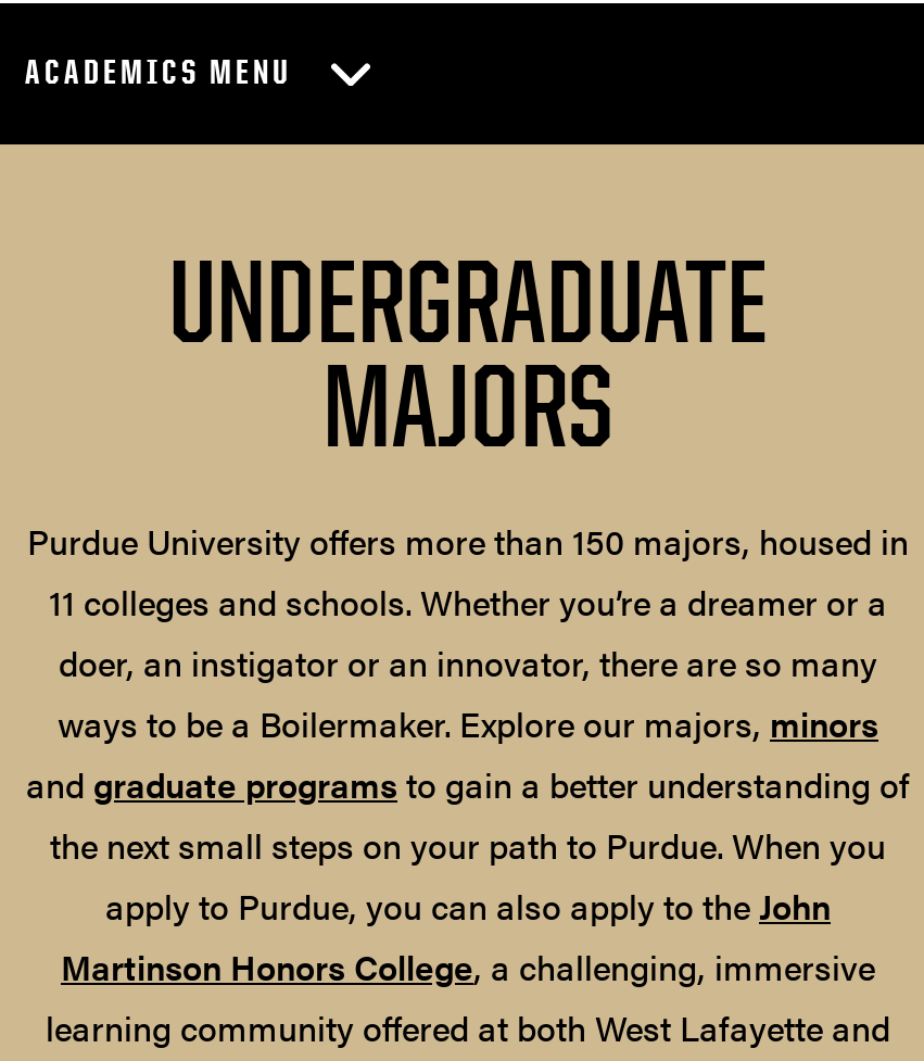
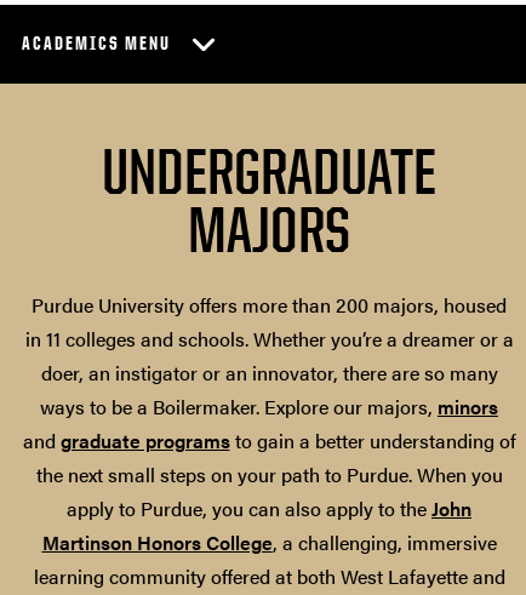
[27,516,909,627] Purdue University offers more than 150 majors, housed in | 11 colleges and schools. Whether you’re a dreamer or a -> [25,291,513,353] Purdue University offers more than 200 majors, housed | in 11 colleges and schools. Whether you’re a dreamer or a

